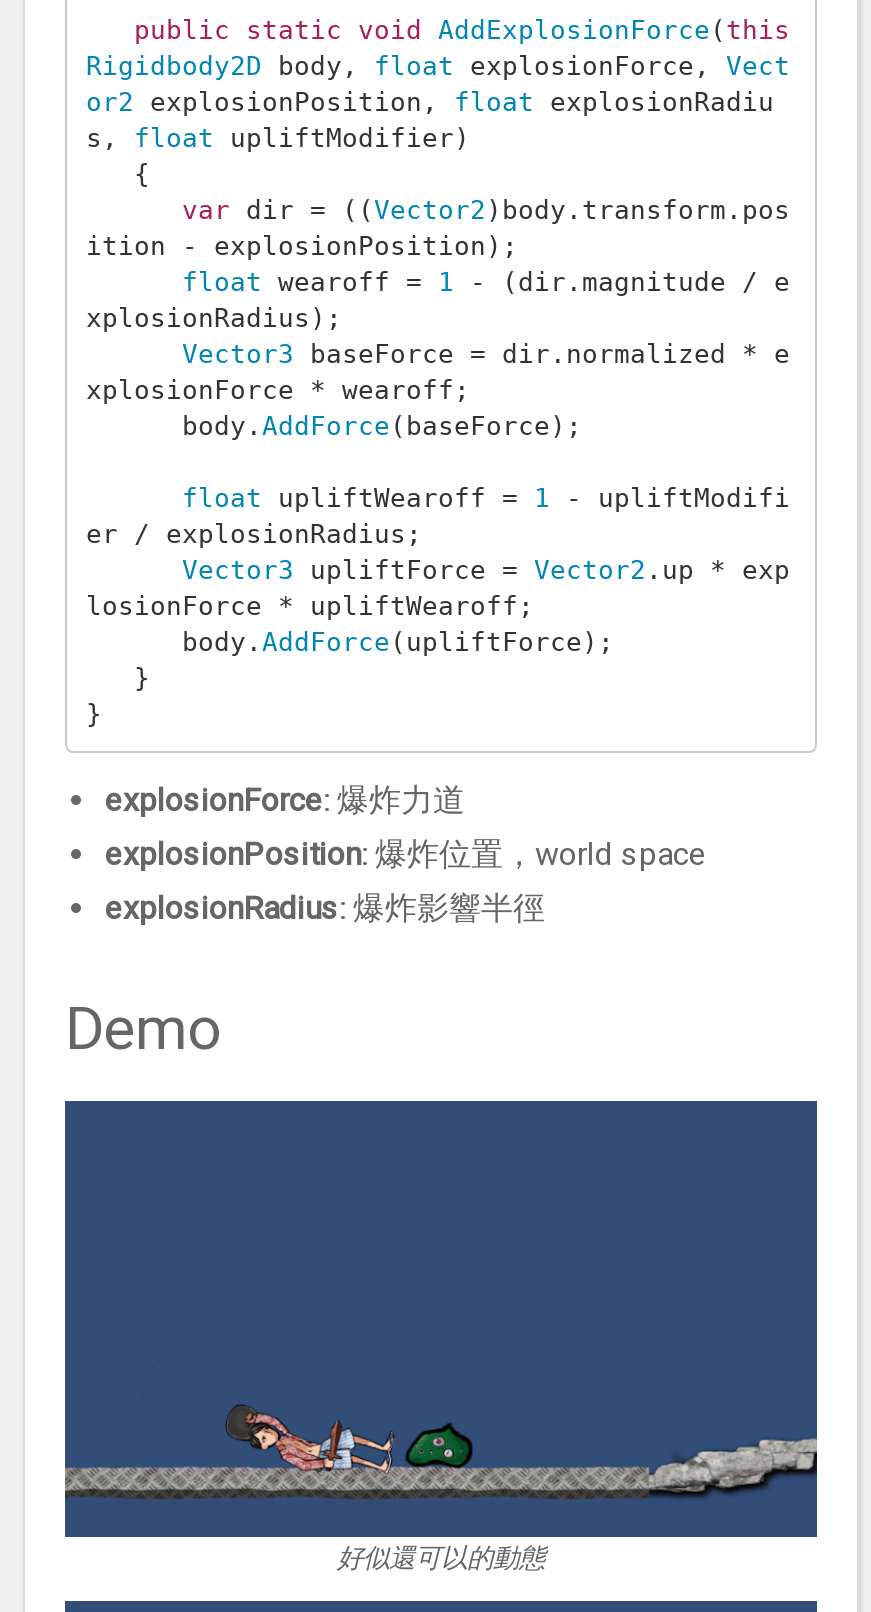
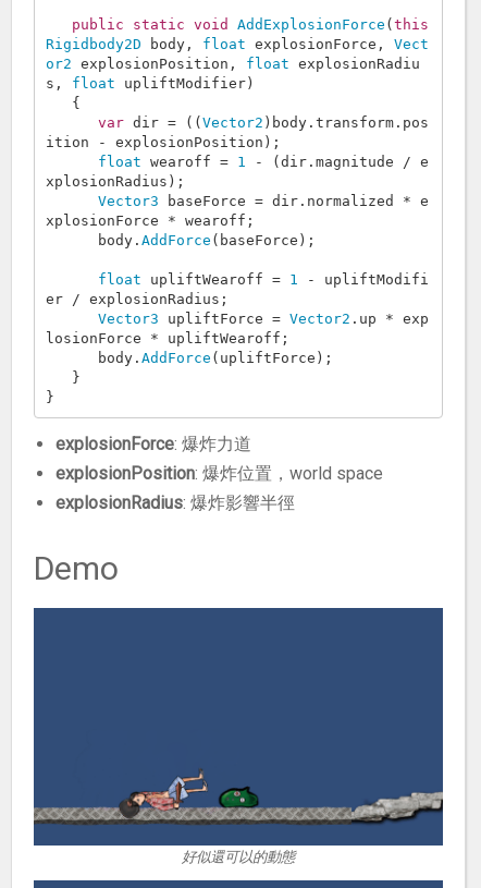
[223,1399,395,1489] [image] -> [119,768,212,818] [image]

